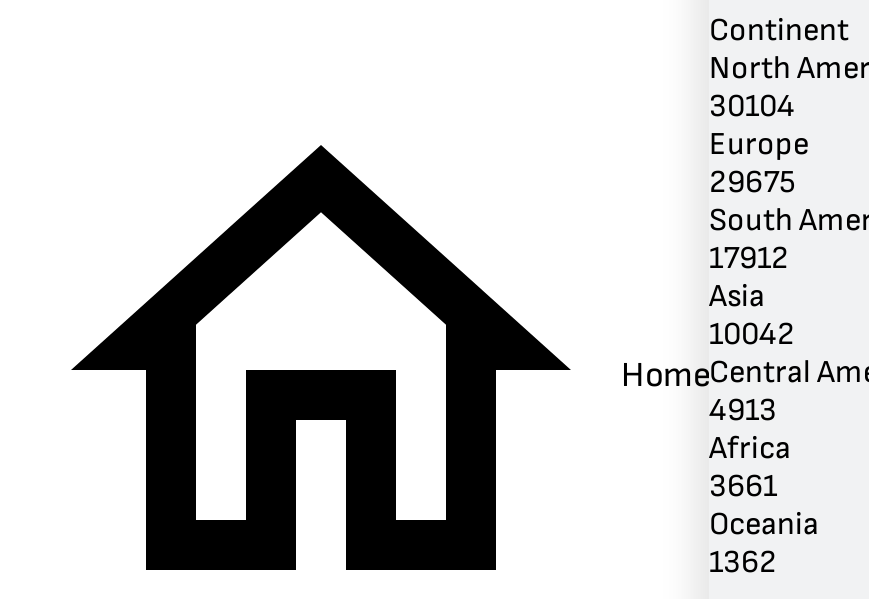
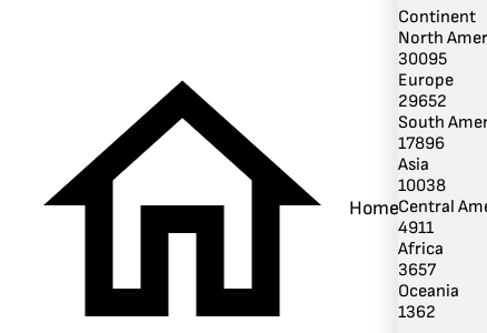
[709,88,795,126] 30104 -> [398,49,447,70] 30095
[709,164,795,202] 29675 -> [398,91,447,112] 29652
[709,240,789,278] 17912 -> [398,133,445,154] 17896
[709,316,795,354] 10042 -> [398,175,446,196] 10038
[709,392,777,430] 4913 -> [398,218,434,239] 4911
[709,468,777,506] 3661 -> [398,260,436,281] 3657

